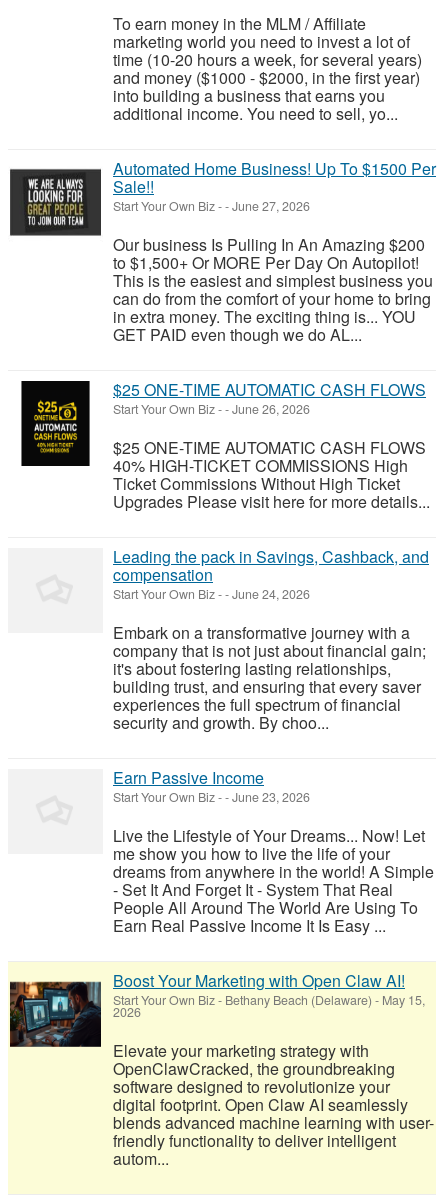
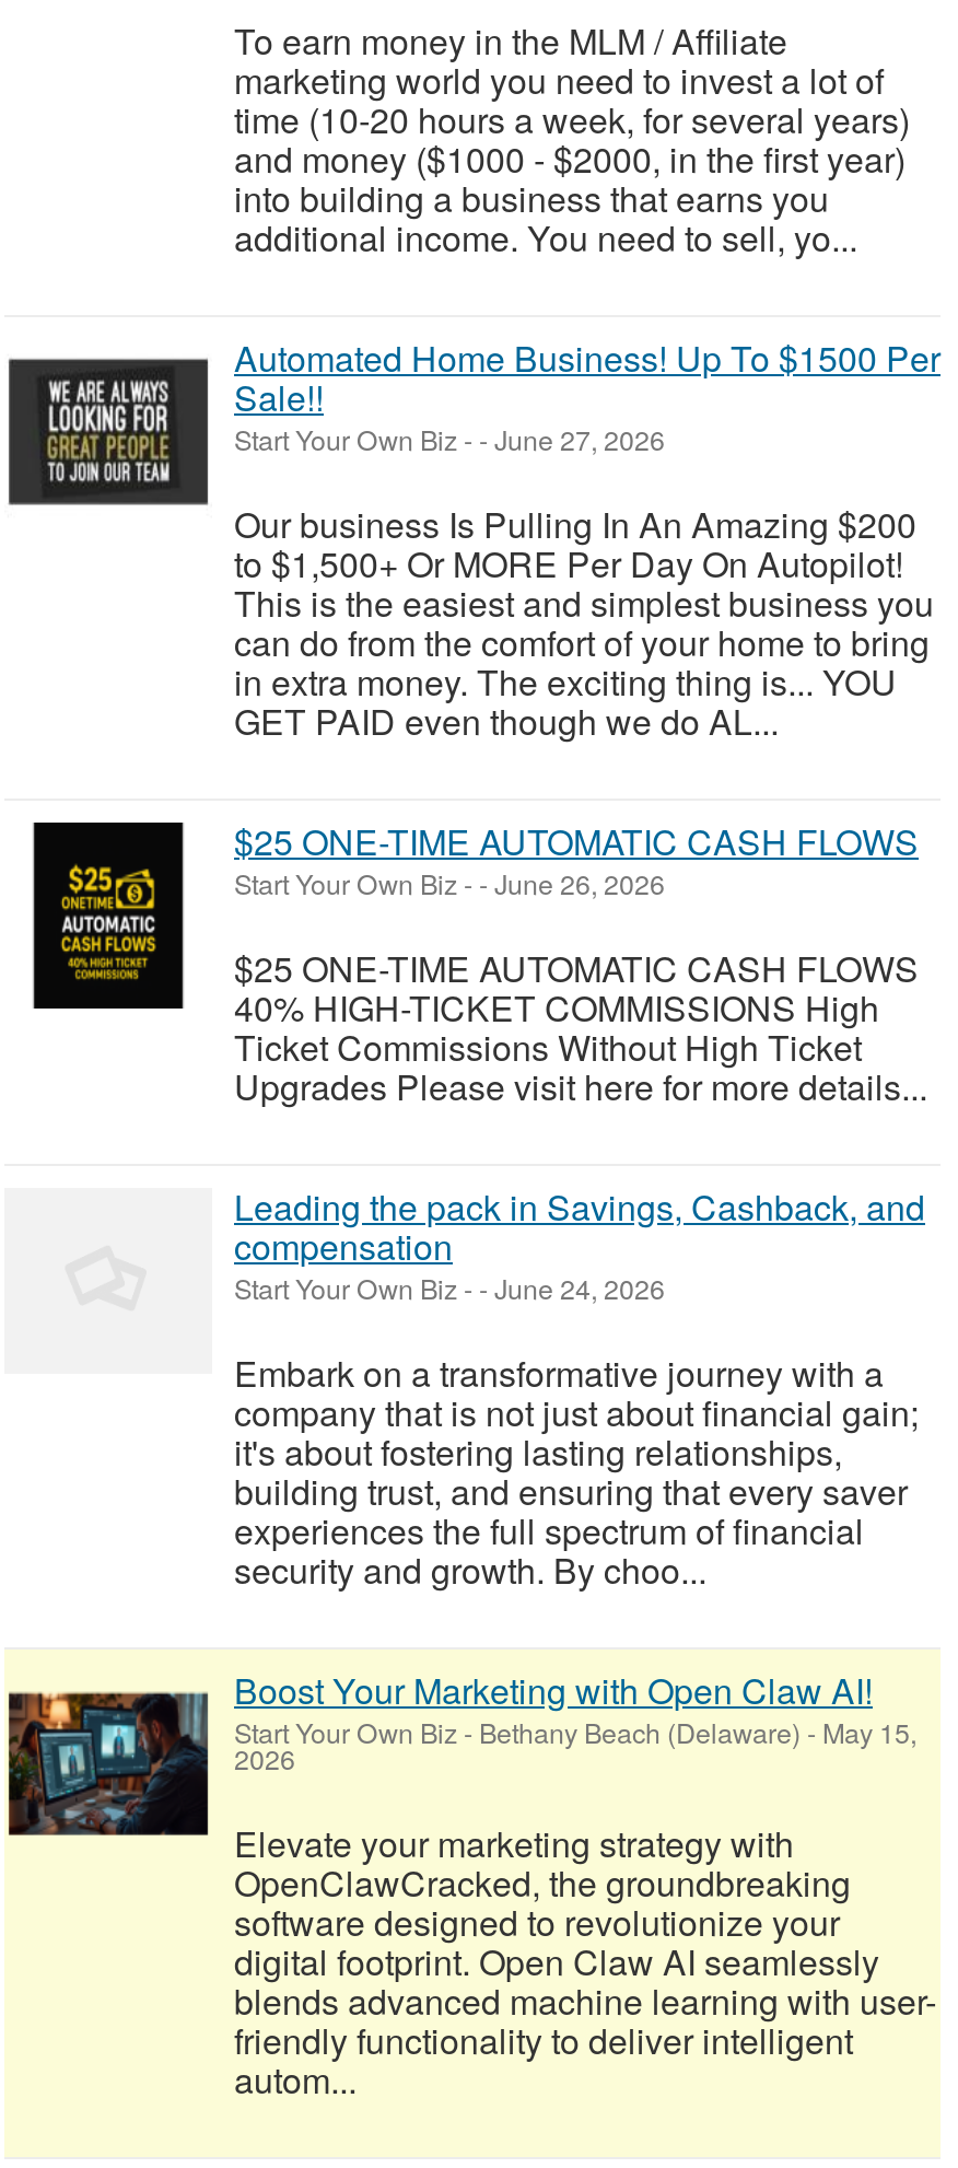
[113,766,434,937] Earn Passive Income | Start Your Own Biz--June 23, 2026 | Live the Lifestyle of Your Dreams... Now! Let | me show you how to live the life of your | dreams from anywhere in the world! A Simple | - Set It And Forget It - System That Real | People All Around The World Are Using To | Earn Real Passive Income It Is Easy ... -> none

